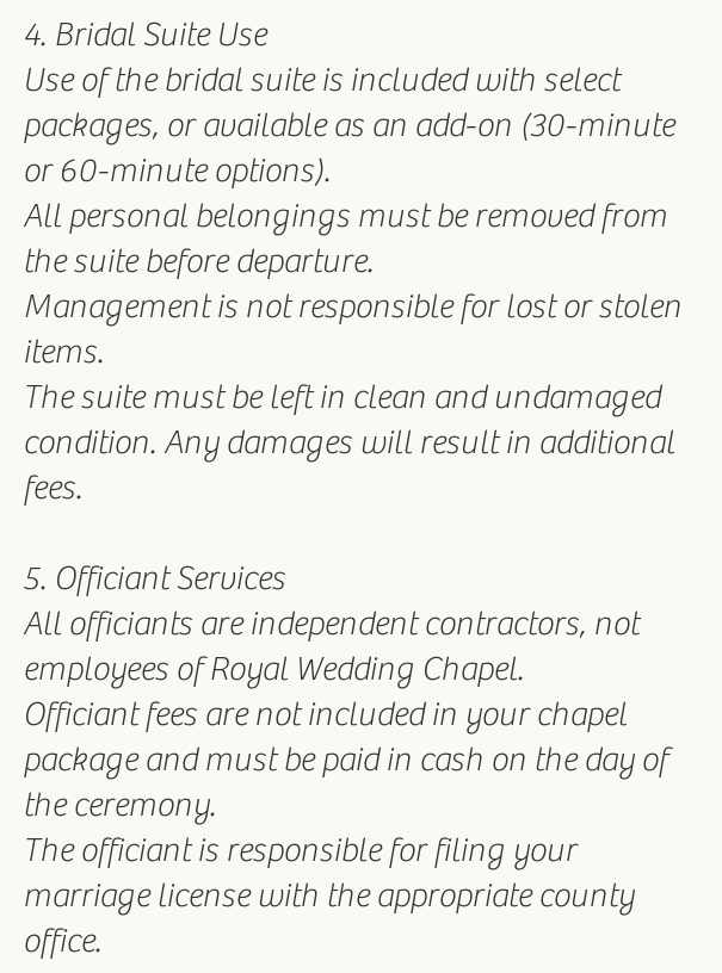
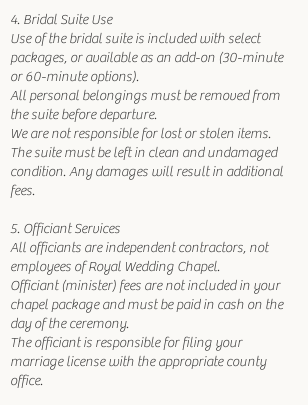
[23,289,681,372] Management is not responsible for lost or stolen | items. -> [10,126,271,142] We are not responsible for lost or stolen items.
[23,696,667,825] Officiant fees are not included in your chapel | package and must be paid in cash on the day of | the ceremony. -> [10,278,283,332] Officiant (minister) fees are not included in your | chapel package and must be paid in cash on the | day of the ceremony.

